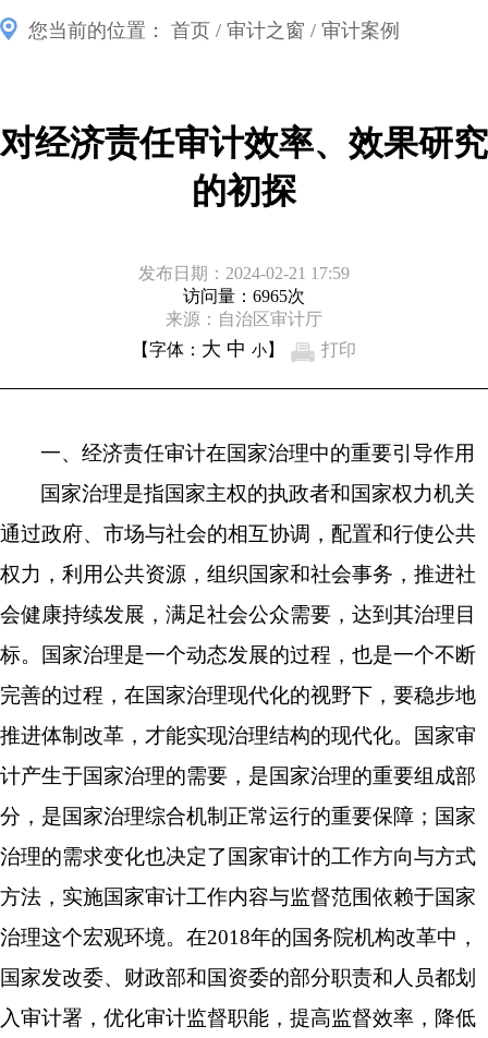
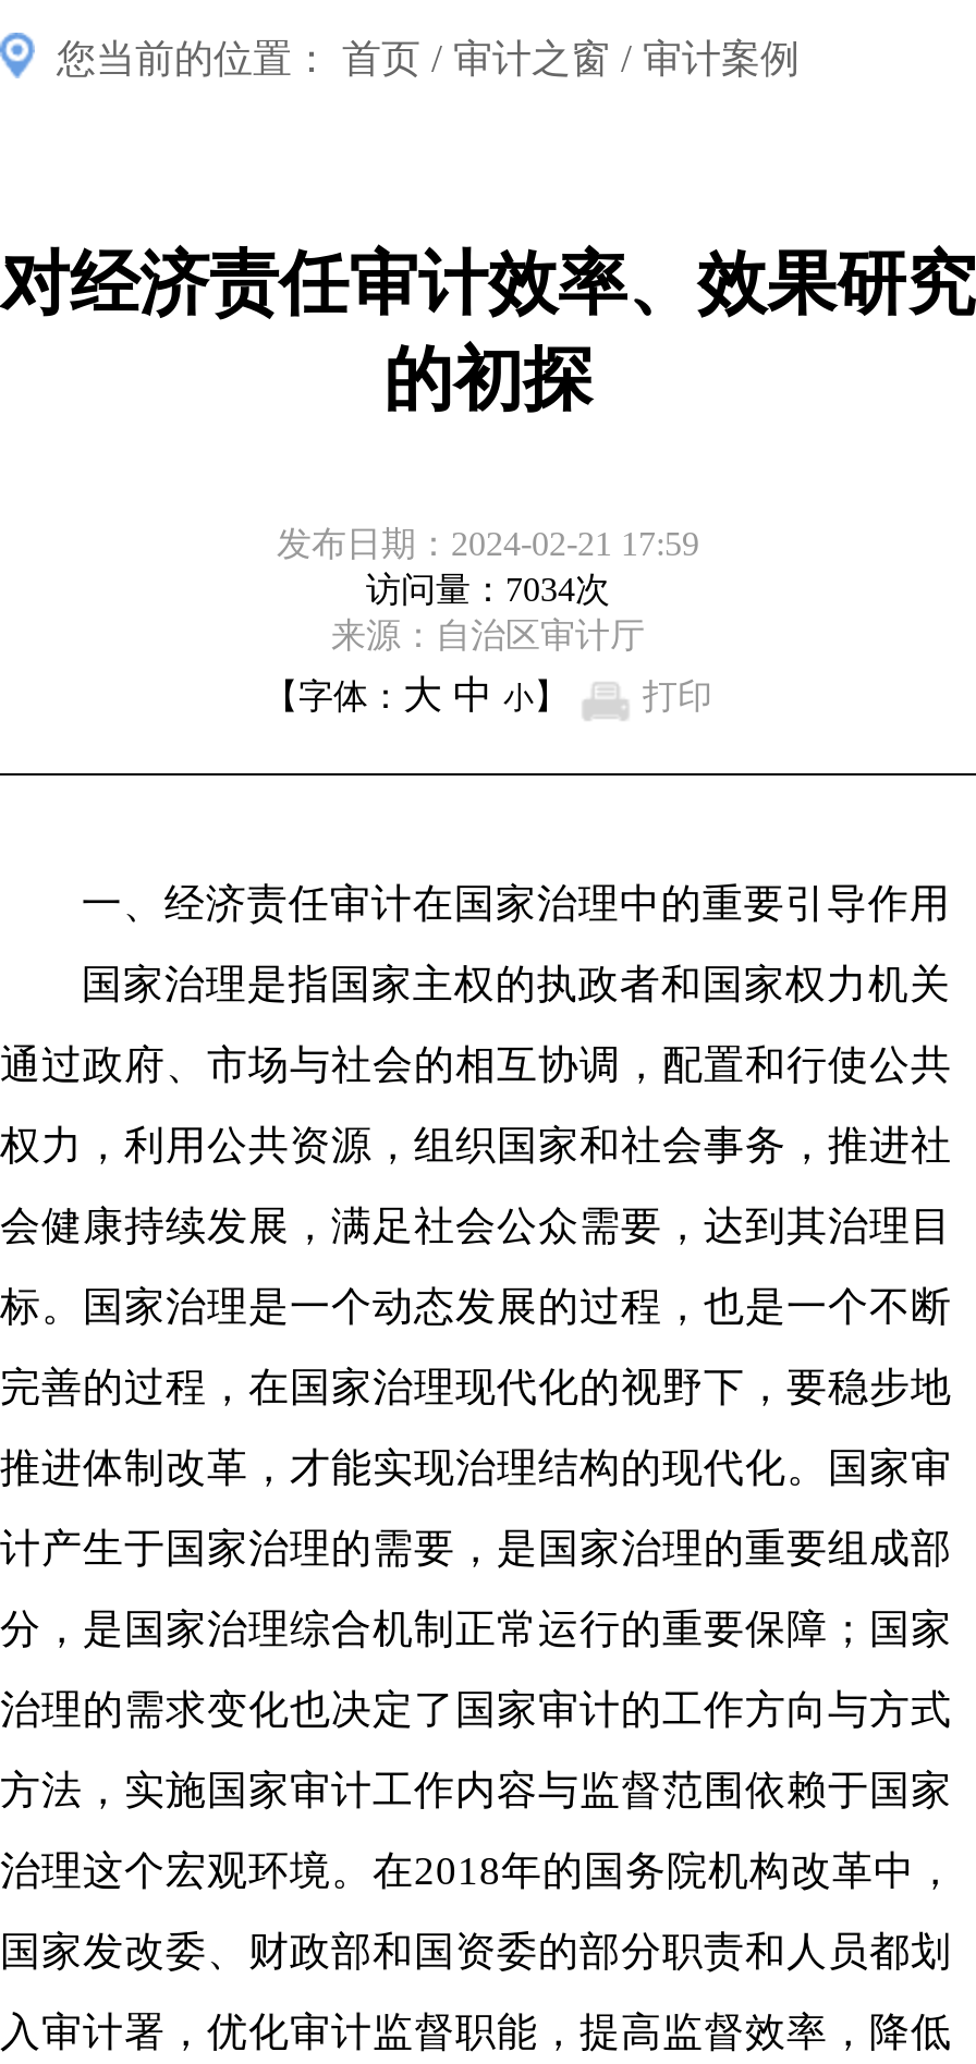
[183,287,305,306] 访问量：6965次 -> [366,571,610,608] 访问量：7034次

